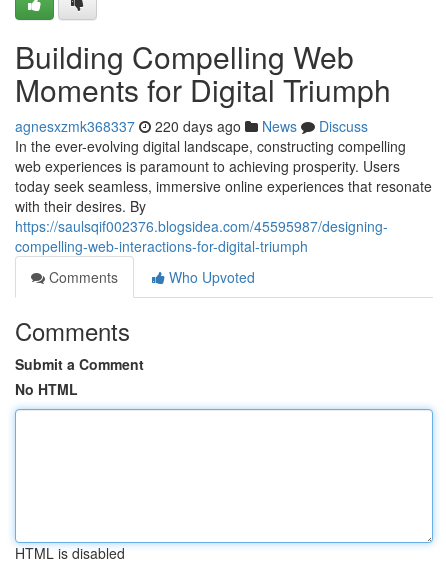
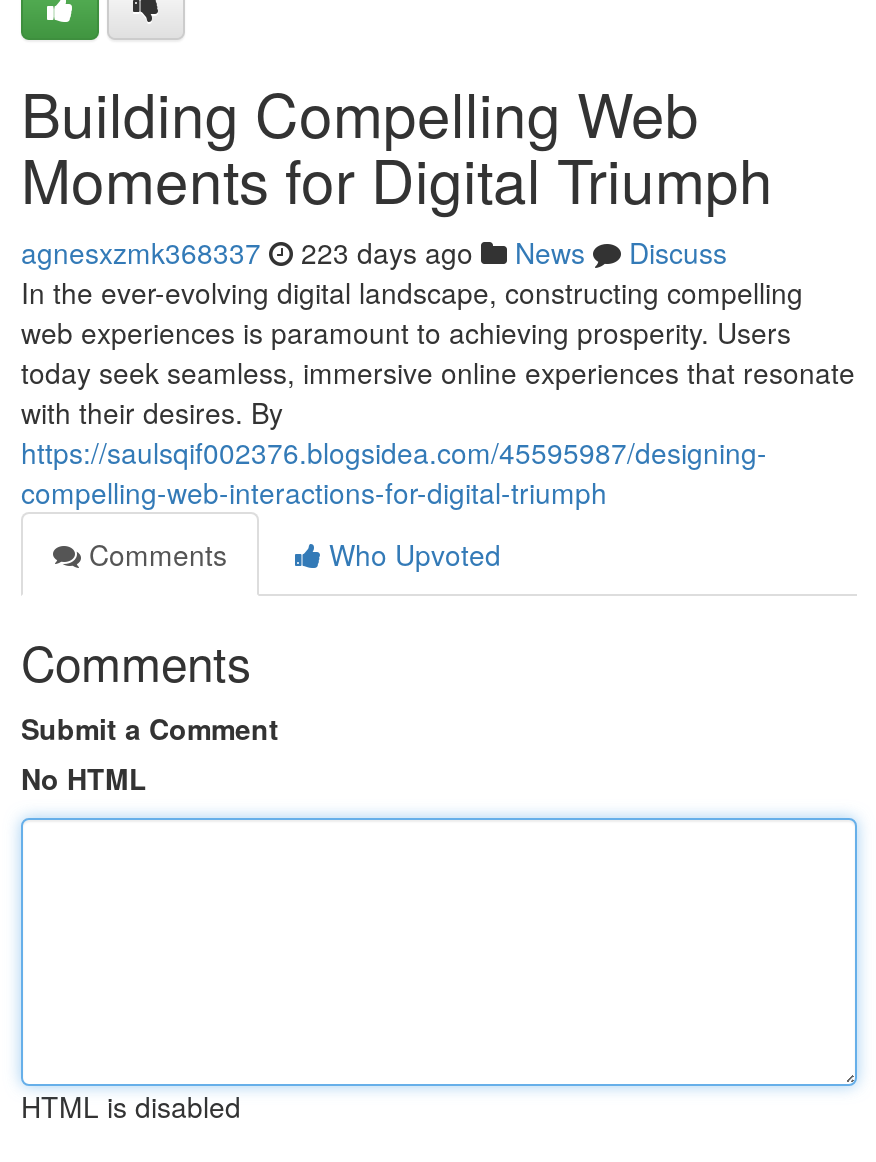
[15,116,368,136] agnesxzmk368337 220 days ago News Discuss -> [21,232,727,272] agnesxzmk368337 223 days ago News Discuss

